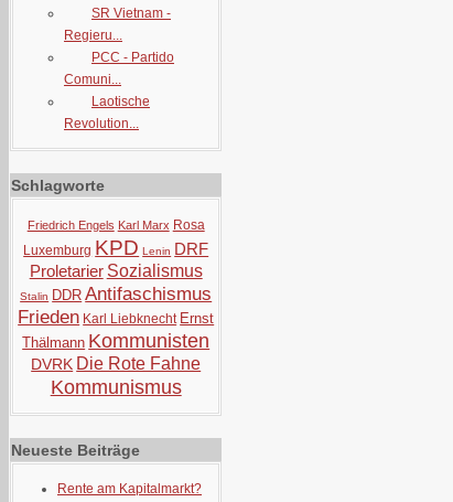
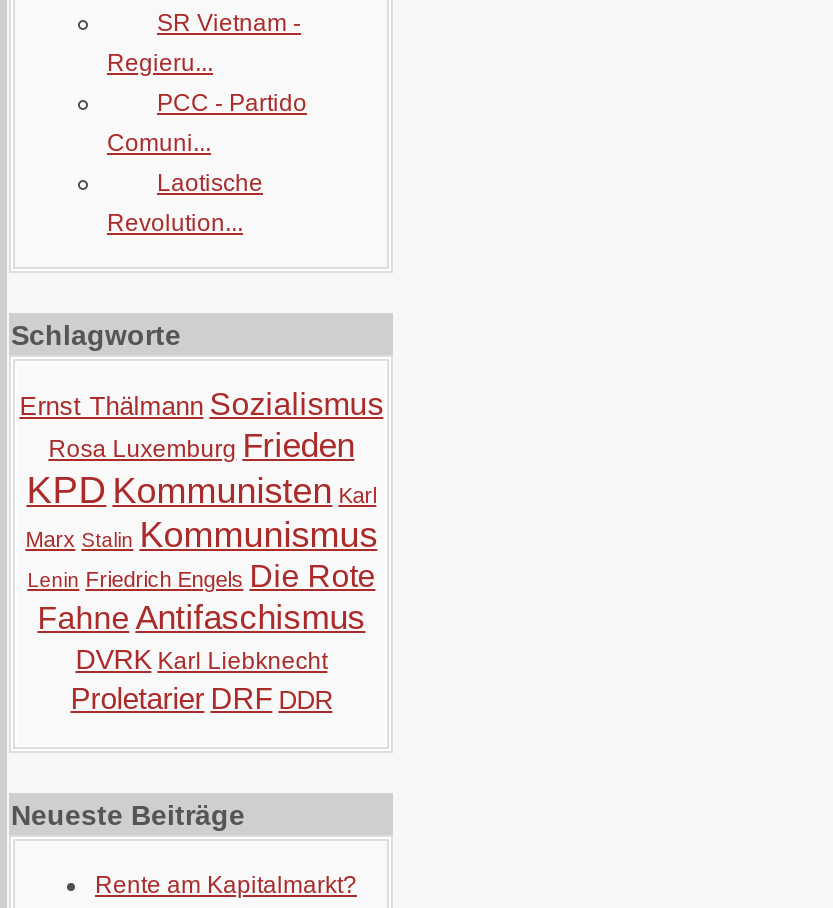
[18,217,214,398] Friedrich Engels Karl Marx Rosa | Luxemburg KPD Lenin DRF | Proletarier Sozialismus | Stalin DDR Antifaschismus | Frieden Karl Liebknecht Ernst | Thälmann Kommunisten | DVRK Die Rote Fahne | Kommunismus -> [19,387,383,715] Ernst Thälmann Sozialismus | Rosa Luxemburg Frieden | KPD Kommunisten Karl | Marx Stalin Kommunismus | Lenin Friedrich Engels Die Rote | Fahne Antifaschismus | DVRK Karl Liebknecht | Proletarier DRF DDR

